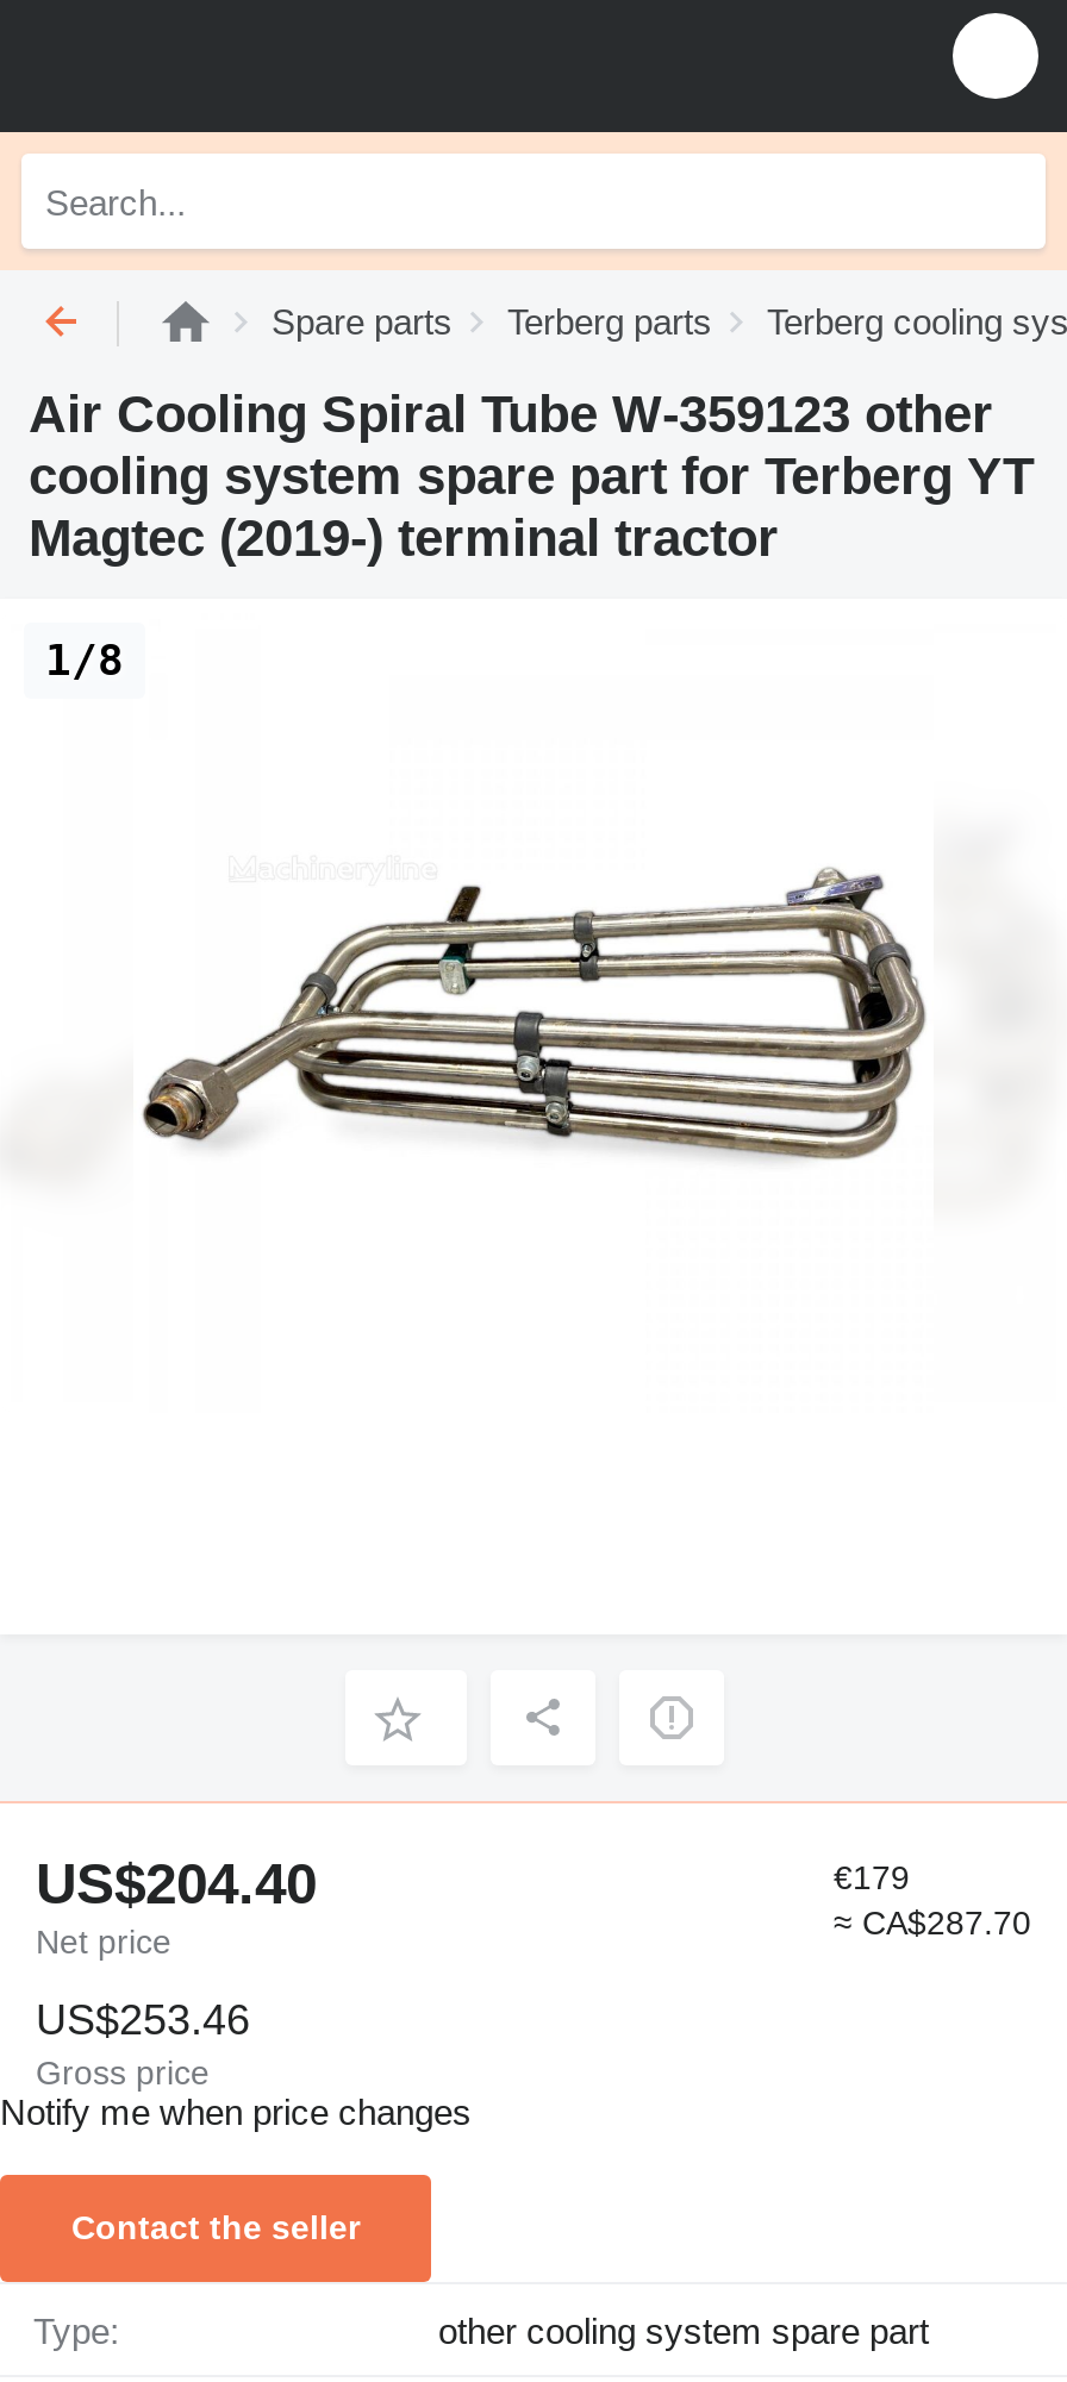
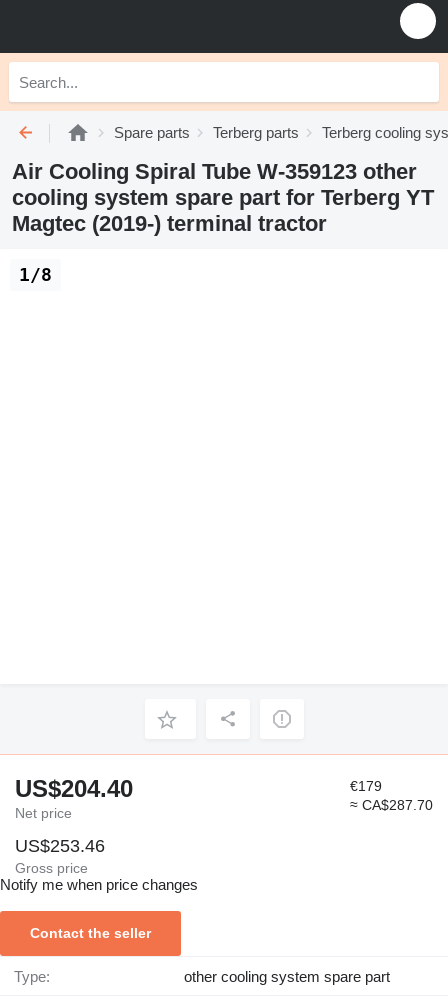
[141,868,926,1161] [image] -> none

